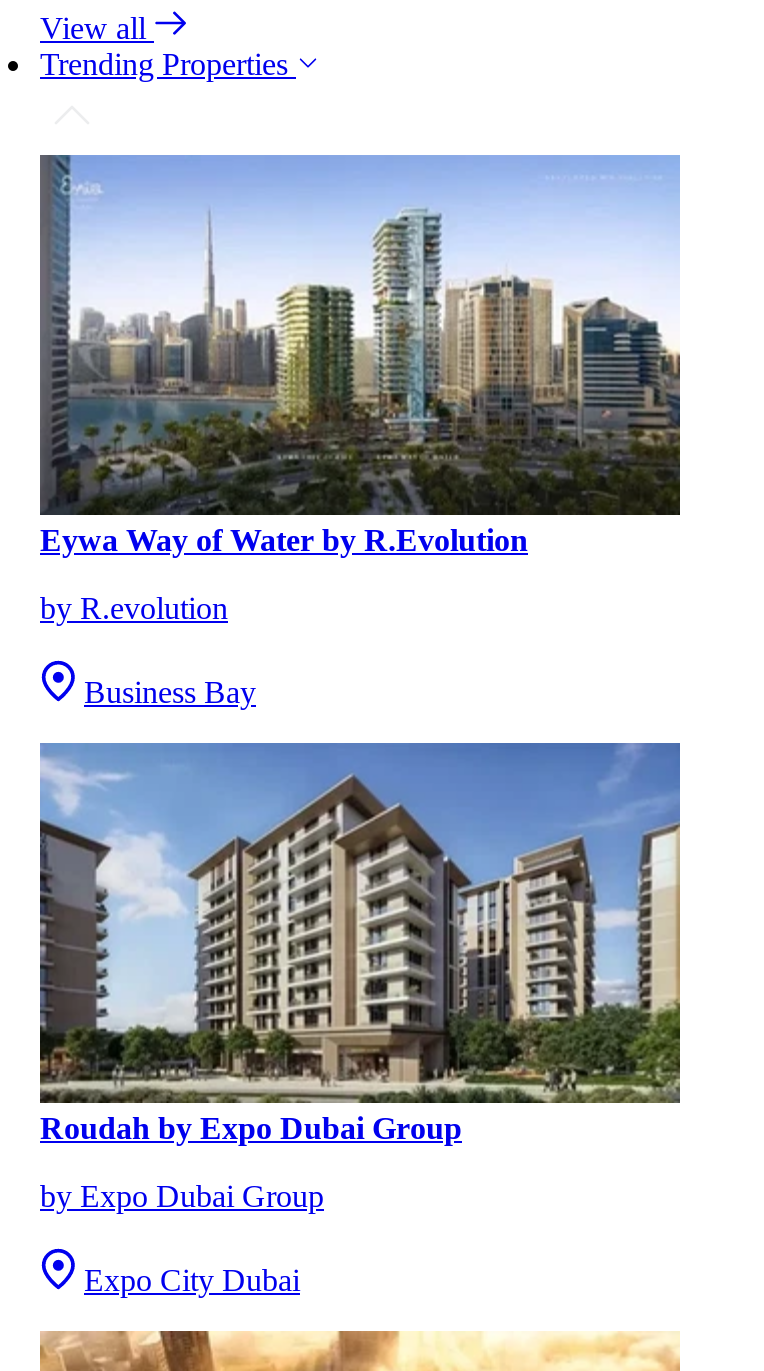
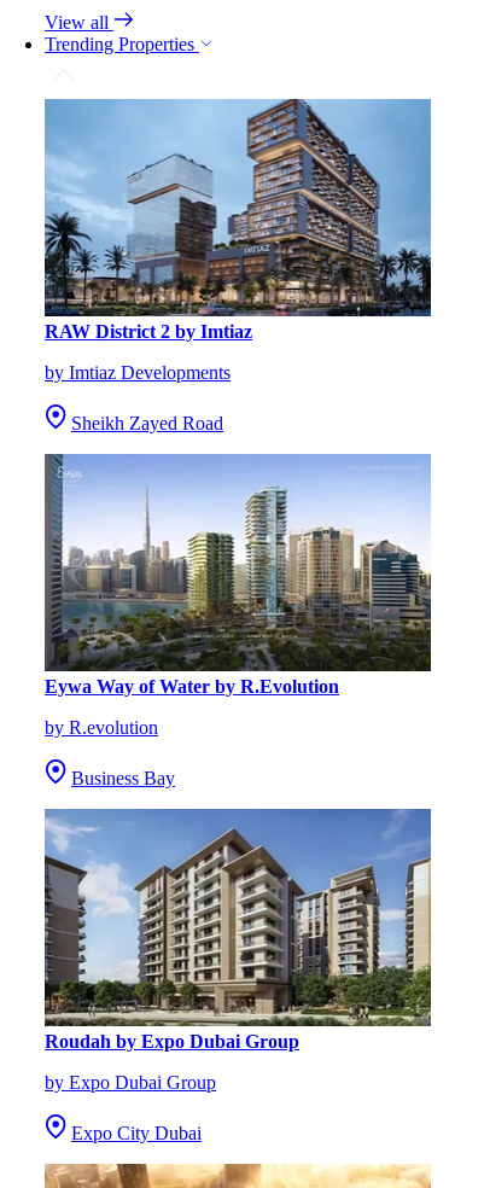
none -> [43,98,432,433] [image] | RAW District 2 by Imtiaz | by Imtiaz Developments | Sheikh Zayed Road

